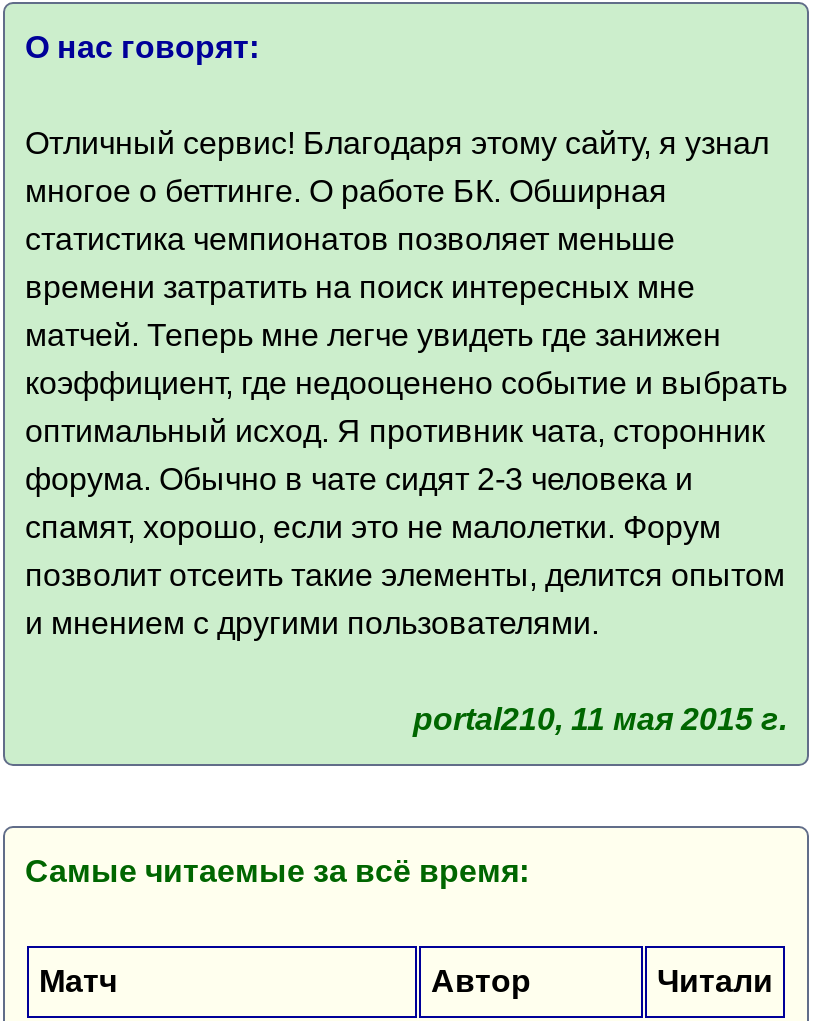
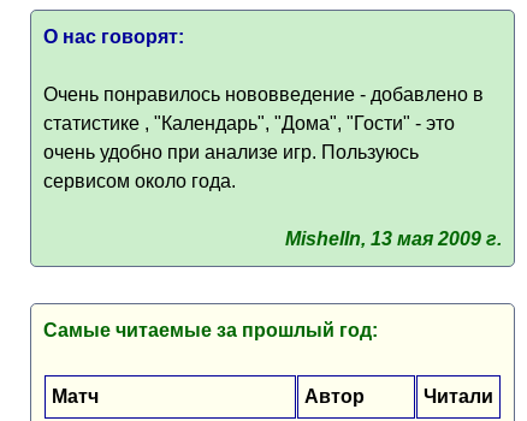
[25,126,787,640] Отличный сервис! Благодаря этому сайту, я узнал | многое о беттинге. О работе БК. Обширная | статистика чемпионатов позволяет меньше | времени затратить на поиск интересных мне | матчей. Теперь мне легче увидеть где занижен | коэффициент, где недооценено событие и выбрать | оптимальный исход. Я противник чата, сторонник | форума. Обычно в чате сидят 2-3 человека и | спамят, хорошо, если это не малолетки. Форум | позволит отсеить такие элементы, делится опытом | и мнением с другими пользователями. -> [43,84,484,191] Очень понравилось нововведение - добавлено в | статистике , "Календарь", "Дома", "Гости" - это | очень удобно при анализе игр. Пользуюсь | сервисом около года.
[413,702,787,736] portal210, 11 мая 2015 г. -> [285,229,502,249] MishelIn, 13 мая 2009 г.
[25,854,529,888] Самые читаемые за всё время: -> [43,320,378,340] Самые читаемые за прошлый год:

